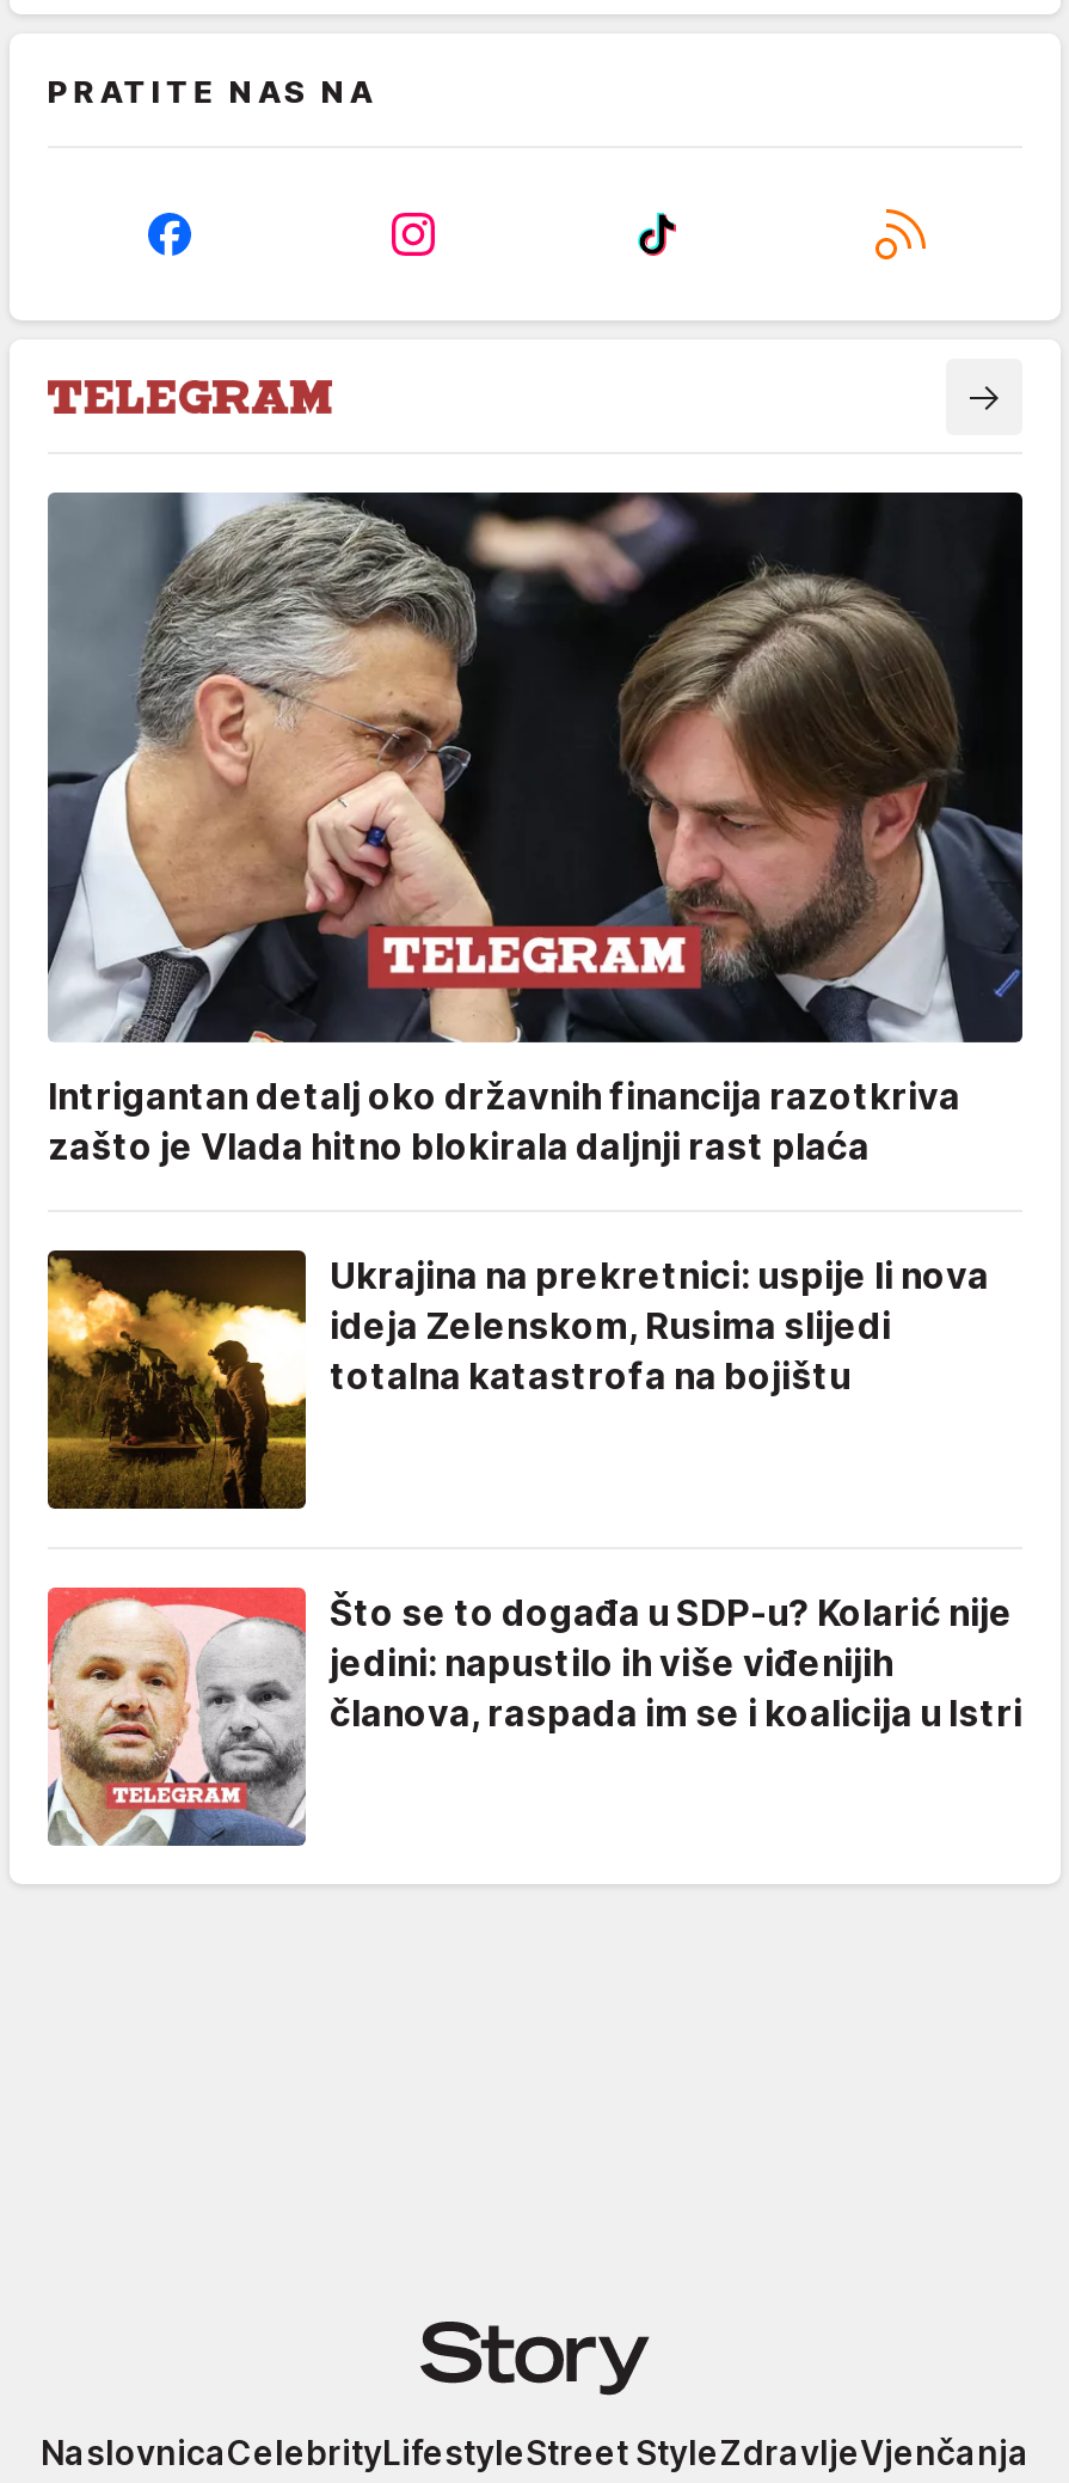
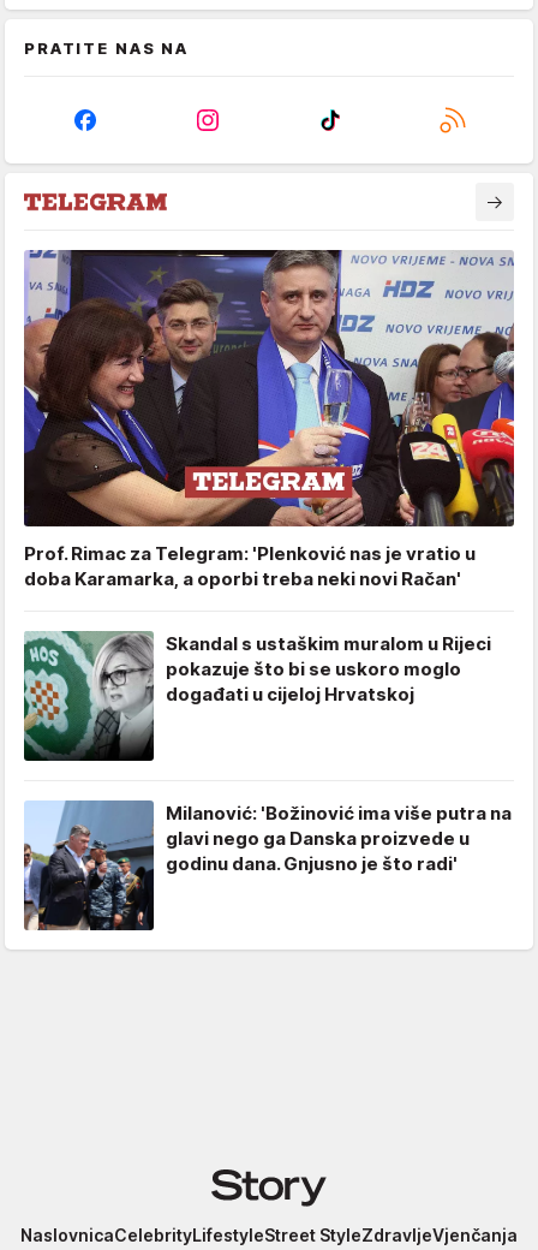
[45,489,1025,1170] [image] | Intrigantan detalj oko državnih financija razotkriva | zašto je Vlada hitno blokirala daljnji rast plaća -> [23,249,515,590] [image] | Prof. Rimac za Telegram: 'Plenković nas je vratio u | doba Karamarka, a oporbi treba neki novi Račan'
[45,1247,989,1512] [image] | Ukrajina na prekretnici: uspije li nova | ideja Zelenskom, Rusima slijedi | totalna katastrofa na bojištu -> [23,630,491,762] [image] | Skandal s ustaškim muralom u Rijeci | pokazuje što bi se uskoro moglo | događati u cijeloj Hrvatskoj
[45,1584,1022,1847] [image] | Što se to događa u SDP-u? Kolarić nije | jedini: napustilo ih više viđenijih | članova, raspada im se i koalicija u Istri -> [23,799,512,931] [image] | Milanović: 'Božinović ima više putra na | glavi nego ga Danska proizvede u | godinu dana. Gnjusno je što radi'

